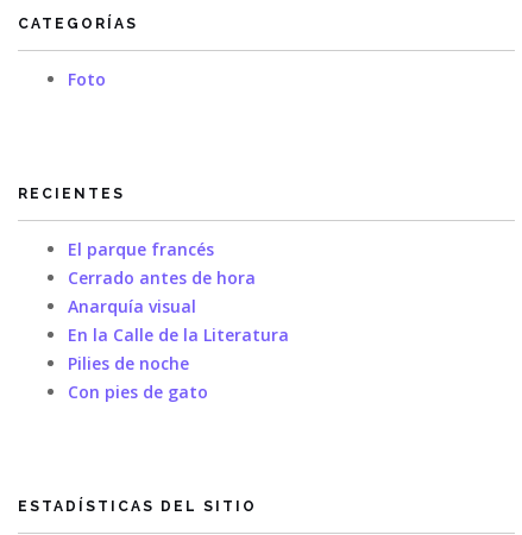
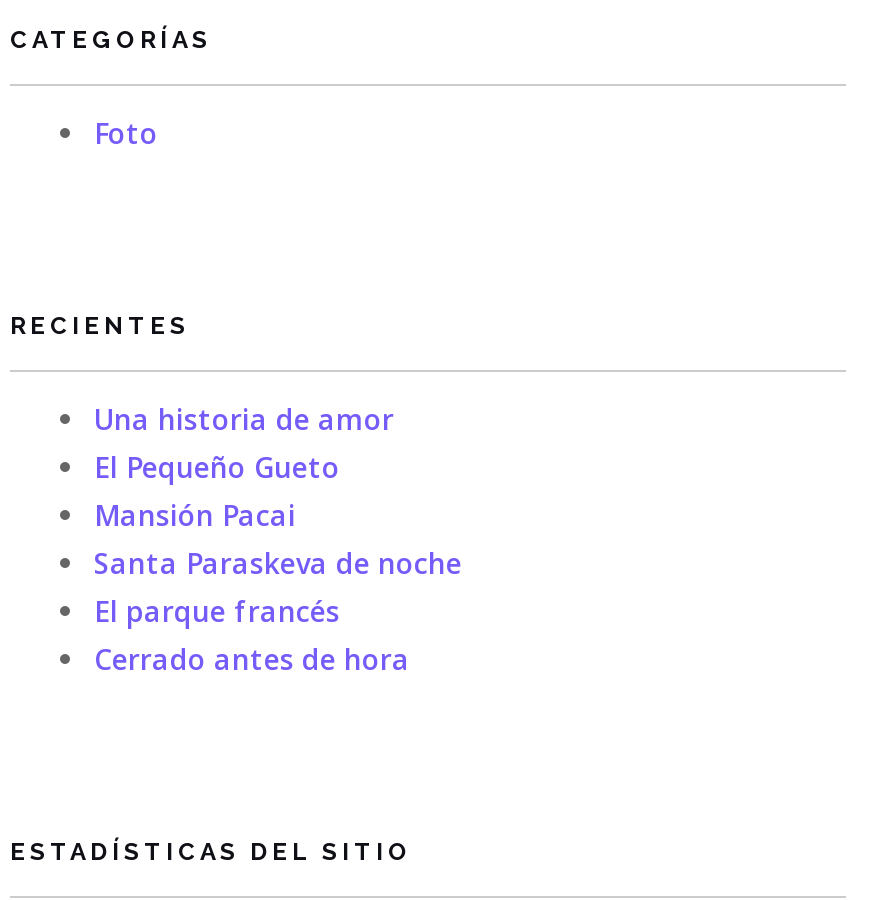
none -> [94,401,462,583] Una historia de amor | El Pequeño Gueto | Mansión Pacai | Santa Paraskeva de noche
moved [68,238,256,289] -> [94,593,410,679]: El parque francés | Cerrado antes de hora
[68,295,289,403] Anarquía visual | En la Calle de la Literatura | Pilies de noche | Con pies de gato -> none

